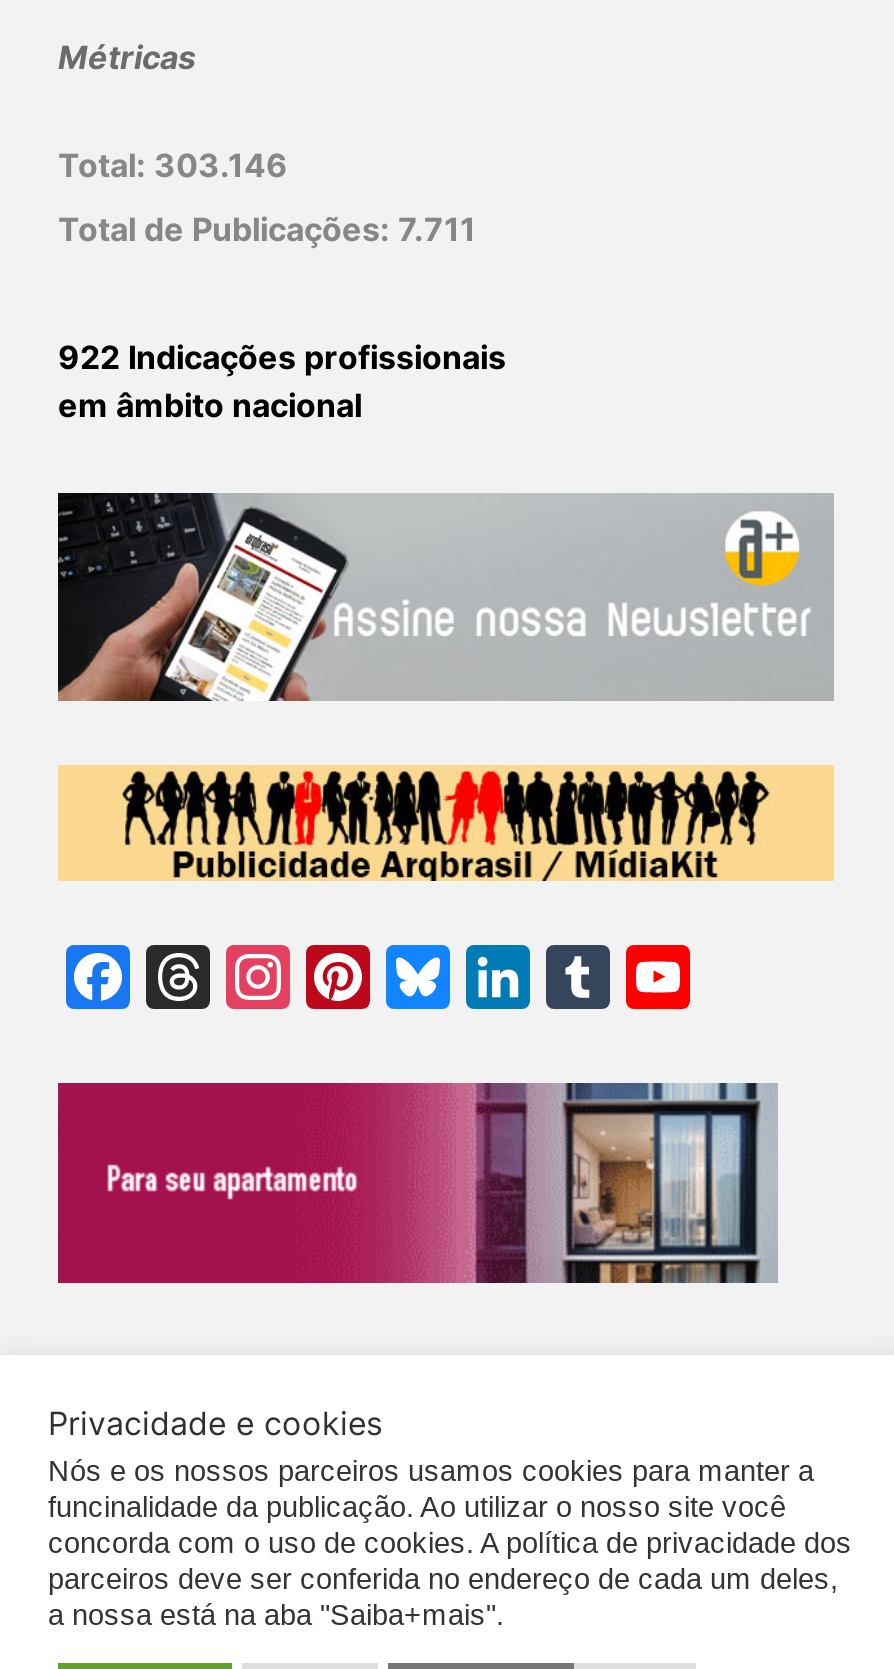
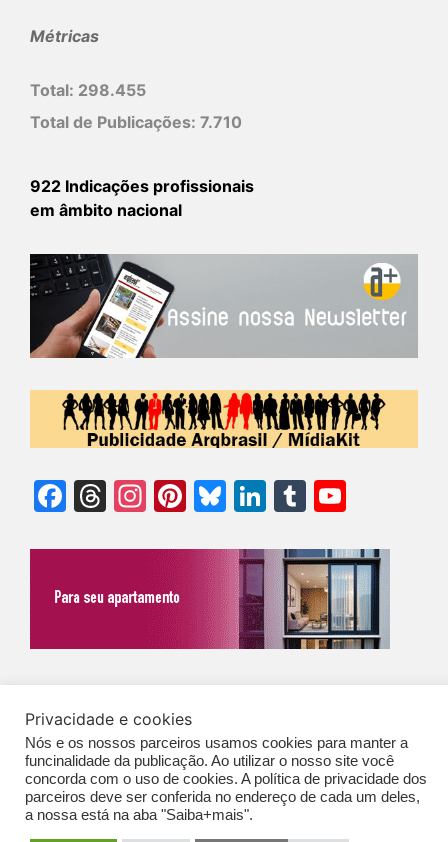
[58,146,288,186] Total: 303.146 -> [30,80,146,100] Total: 298.455
[58,210,476,250] Total de Publicações: 7.711 -> [30,112,242,132] Total de Publicações: 7.710

